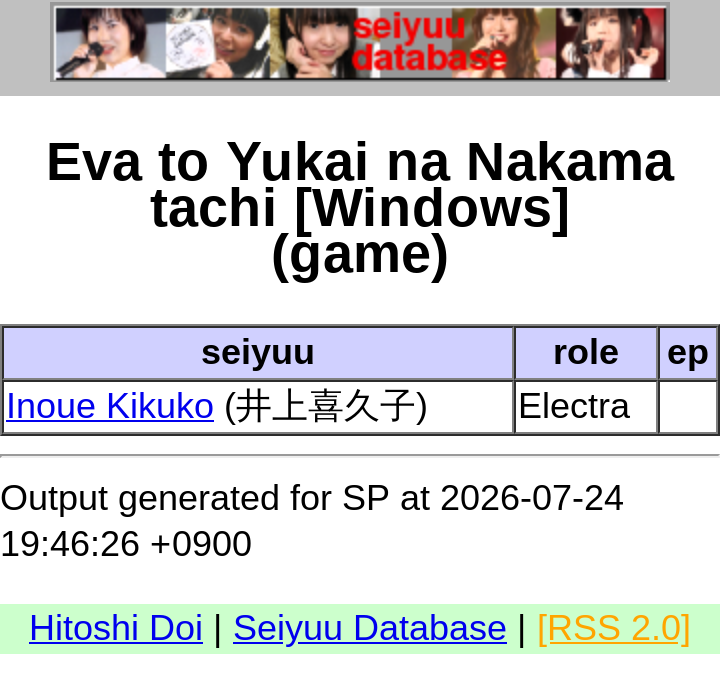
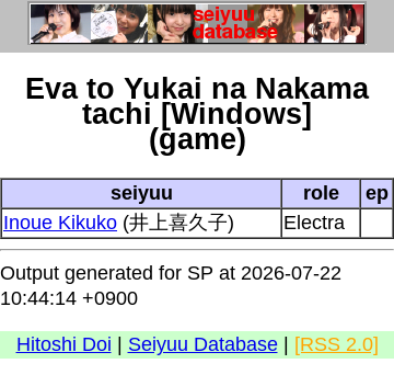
[0,478,624,518] Output generated for SP at 2026-07-24 -> [0,262,341,284] Output generated for SP at 2026-07-22
[0,524,252,564] 19:46:26 +0900 -> [0,287,138,309] 10:44:14 +0900

